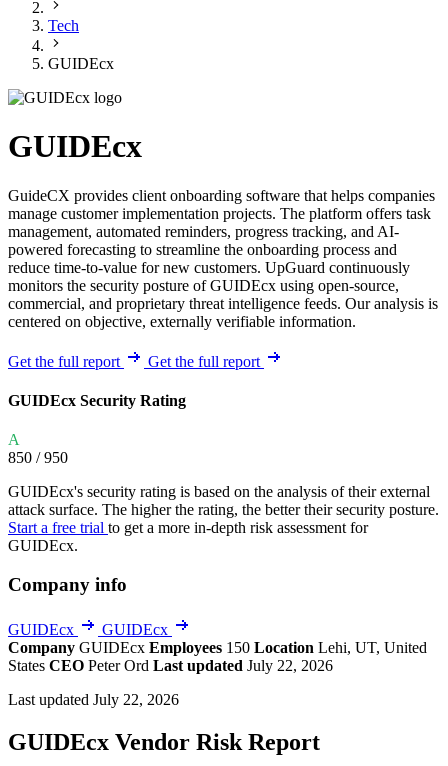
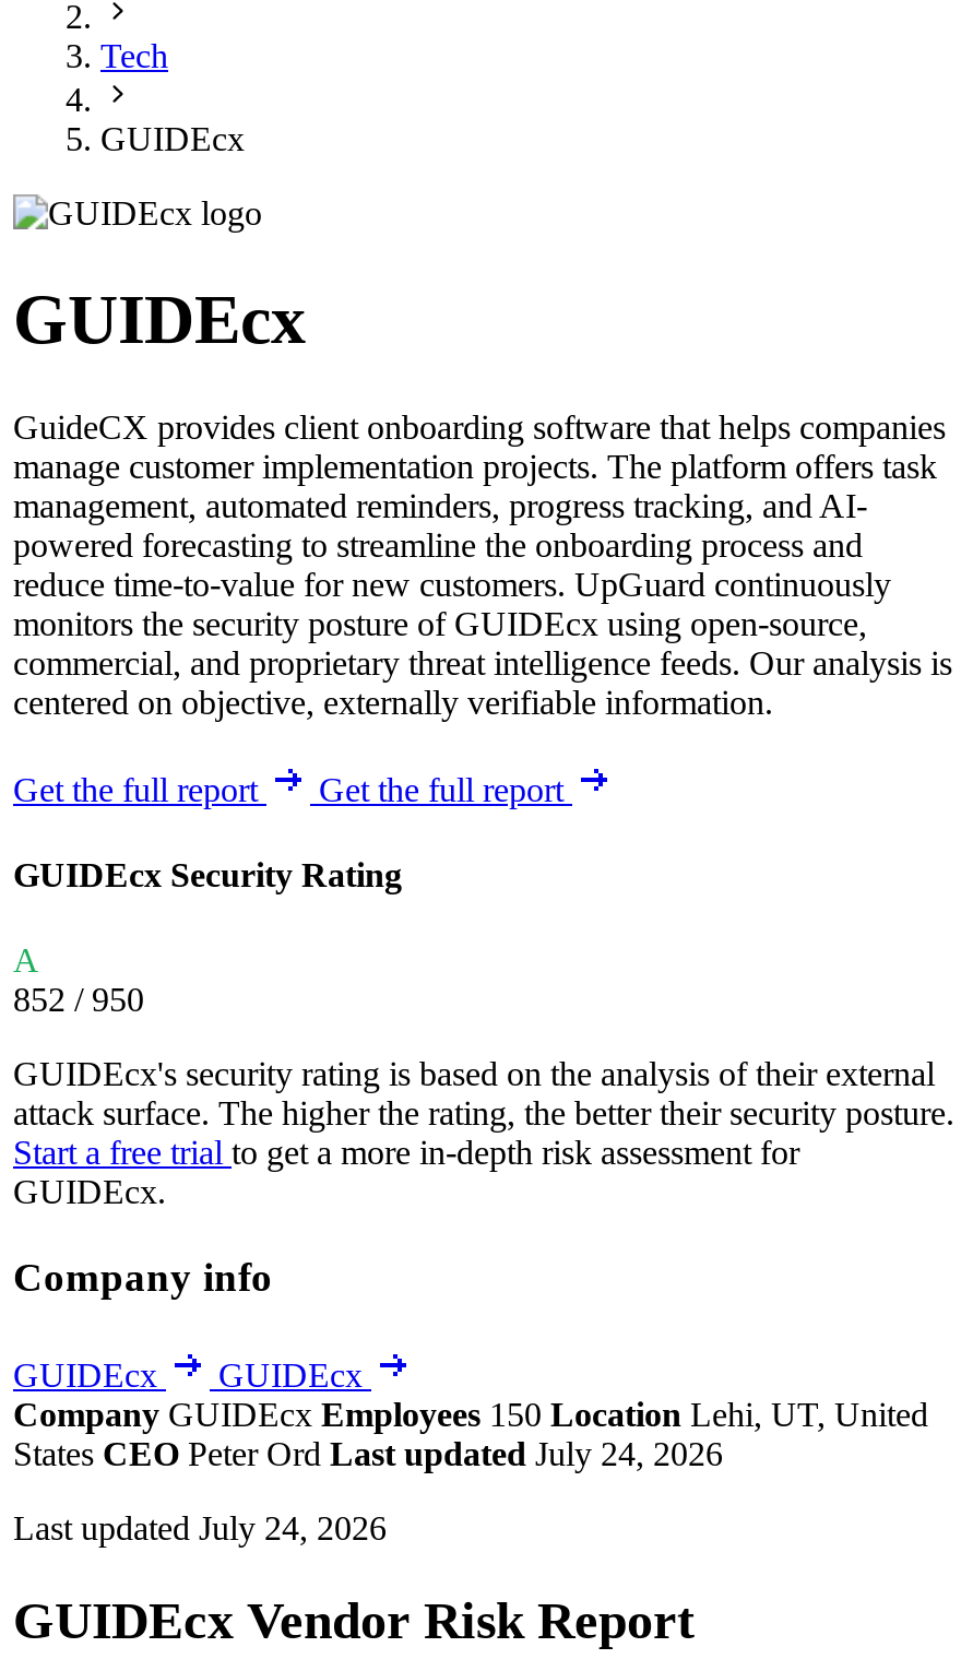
[8,449,68,466] 850 / 950 -> [13,982,144,1019] 852 / 950
[8,657,333,674] States CEO Peter Ord Last updated July 22, 2026 -> [13,1435,723,1472] States CEO Peter Ord Last updated July 24, 2026
[8,691,179,708] Last updated July 22, 2026 -> [13,1509,387,1546] Last updated July 24, 2026

